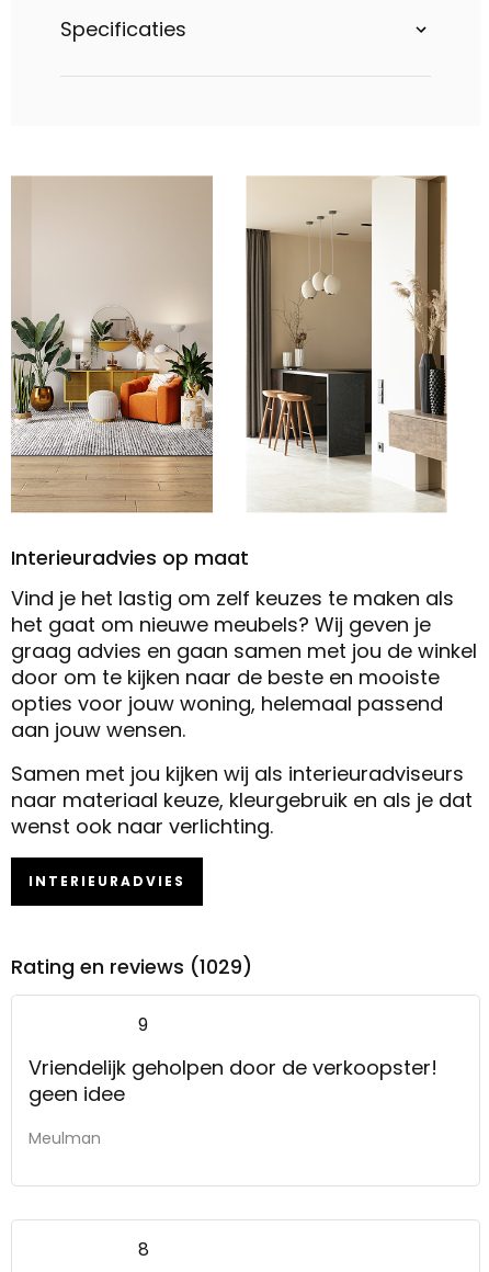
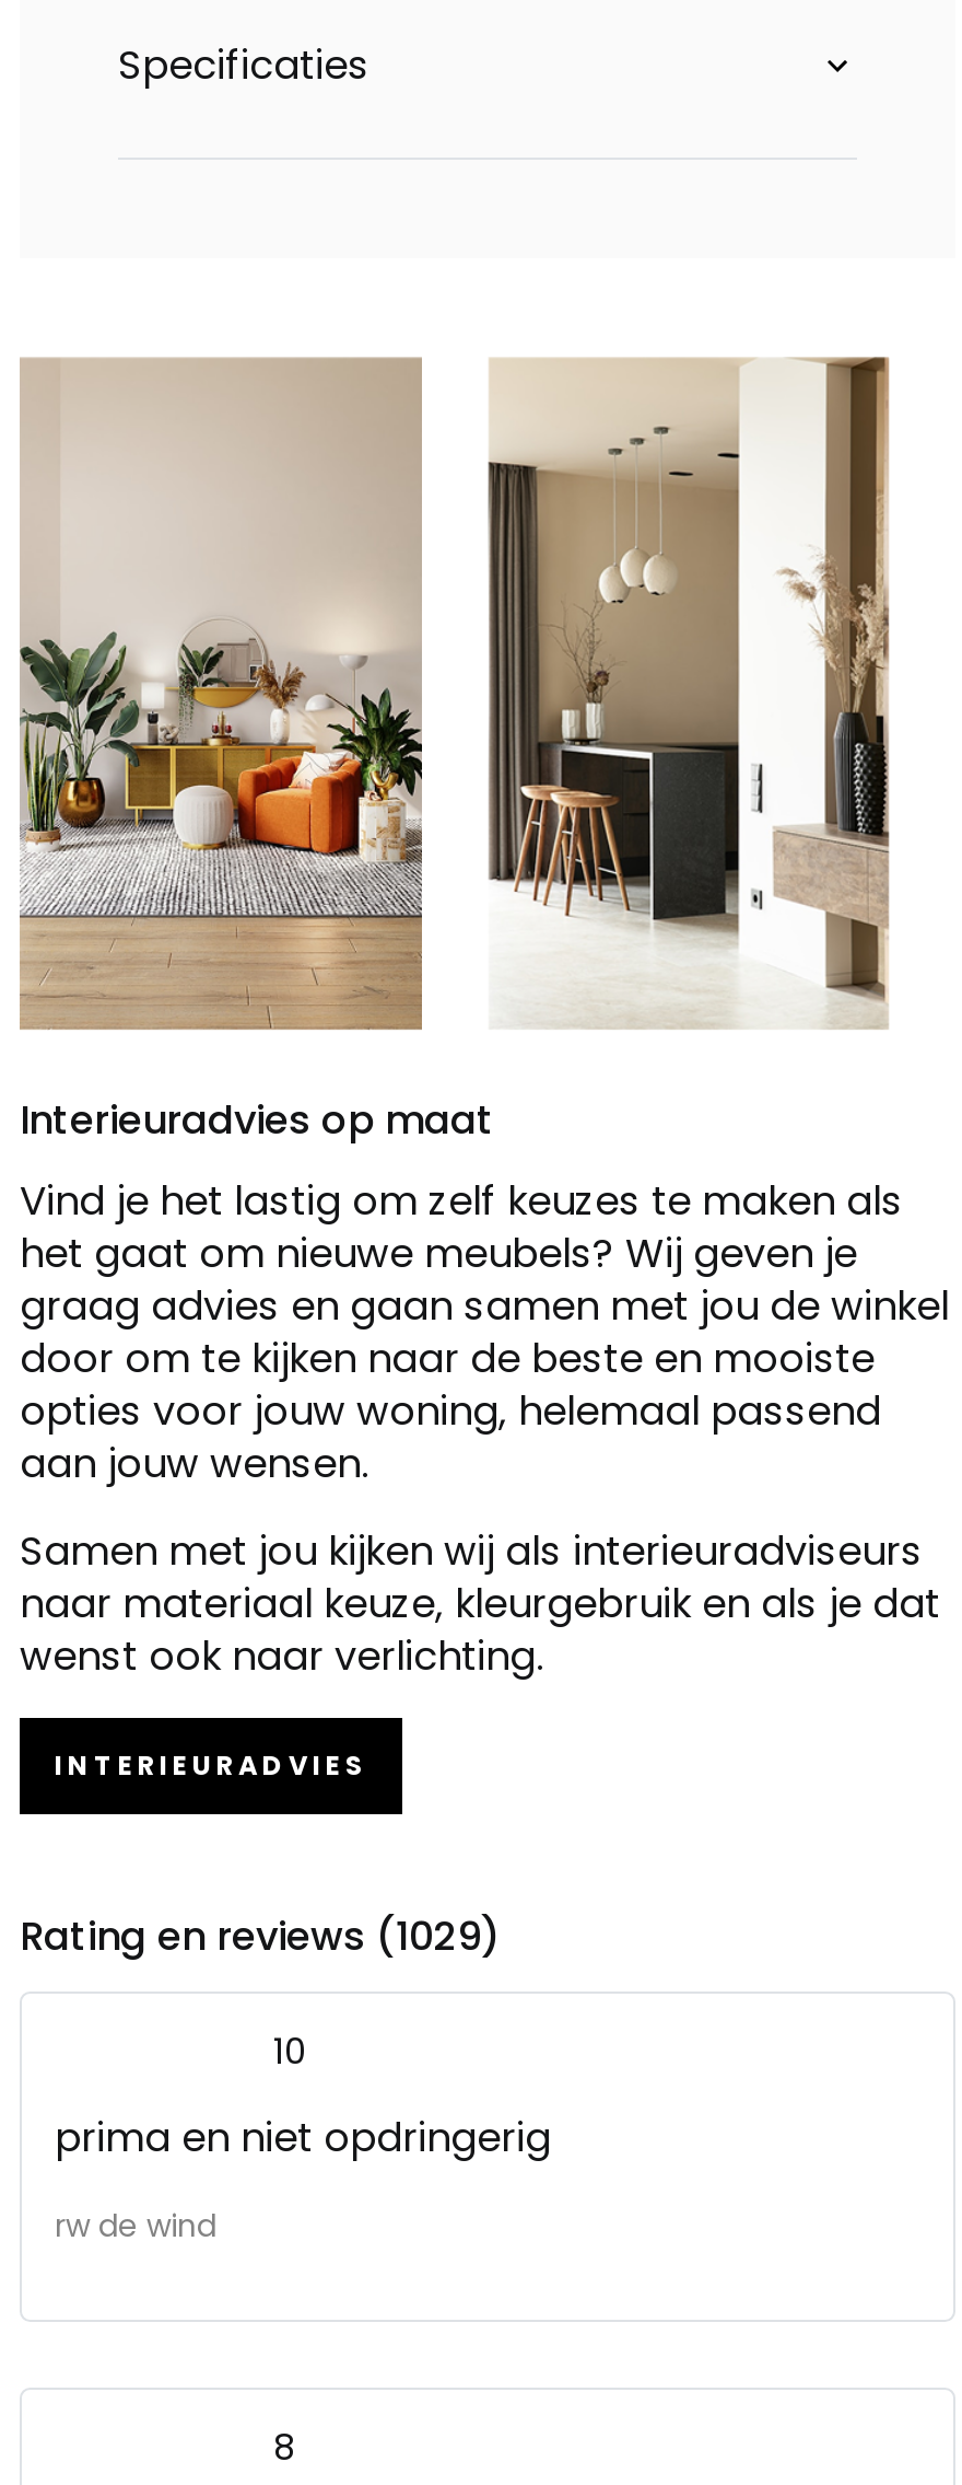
[138,1012,148,1037] 9 -> [273,2026,306,2076] 10
[29,1053,437,1107] Vriendelijk geholpen door de verkoopster! | geen idee -> [55,2109,551,2164] prima en niet opdringerig
[29,1127,101,1149] Meulman -> [55,2203,216,2247] rw de wind

